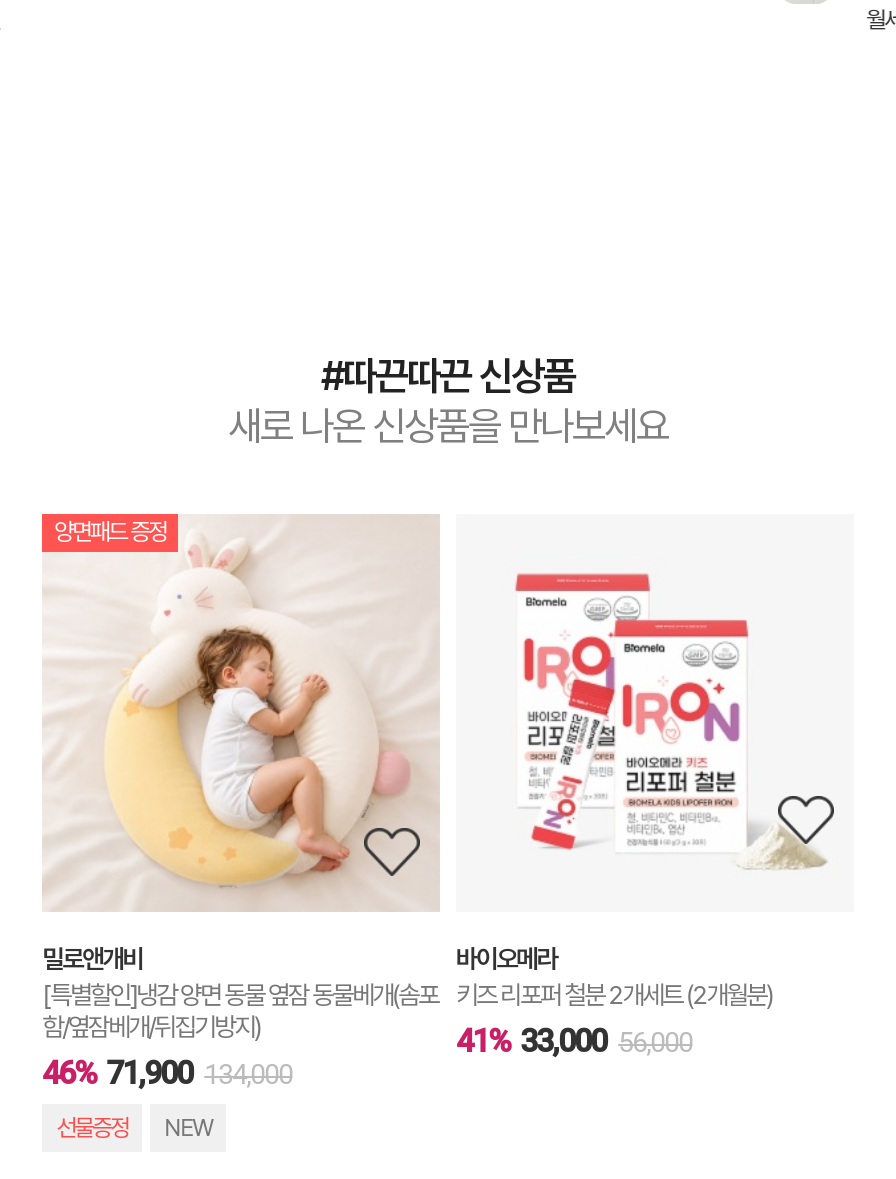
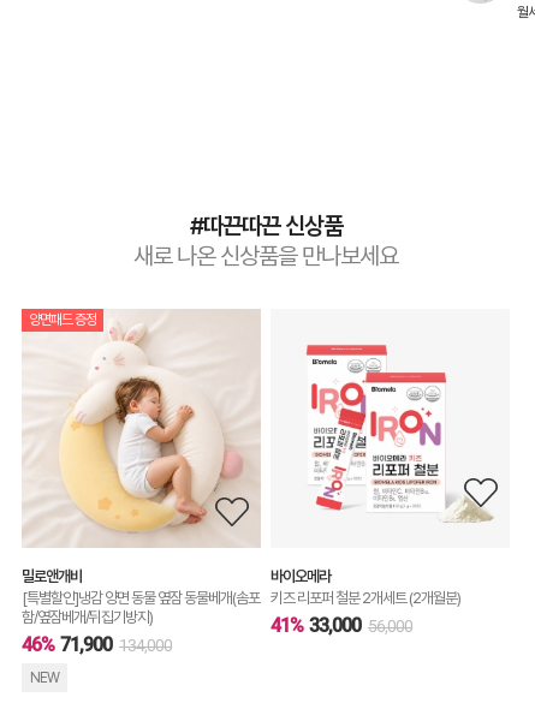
[56,1114,128,1142] 선물증정 -> none

